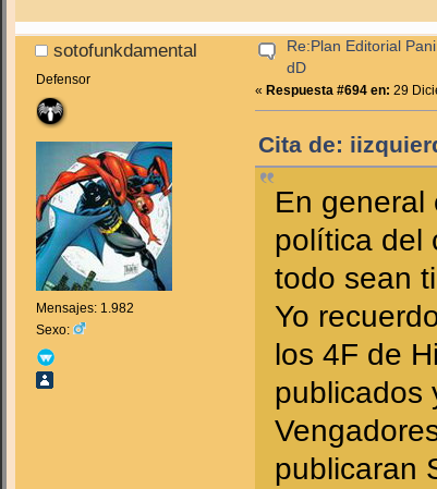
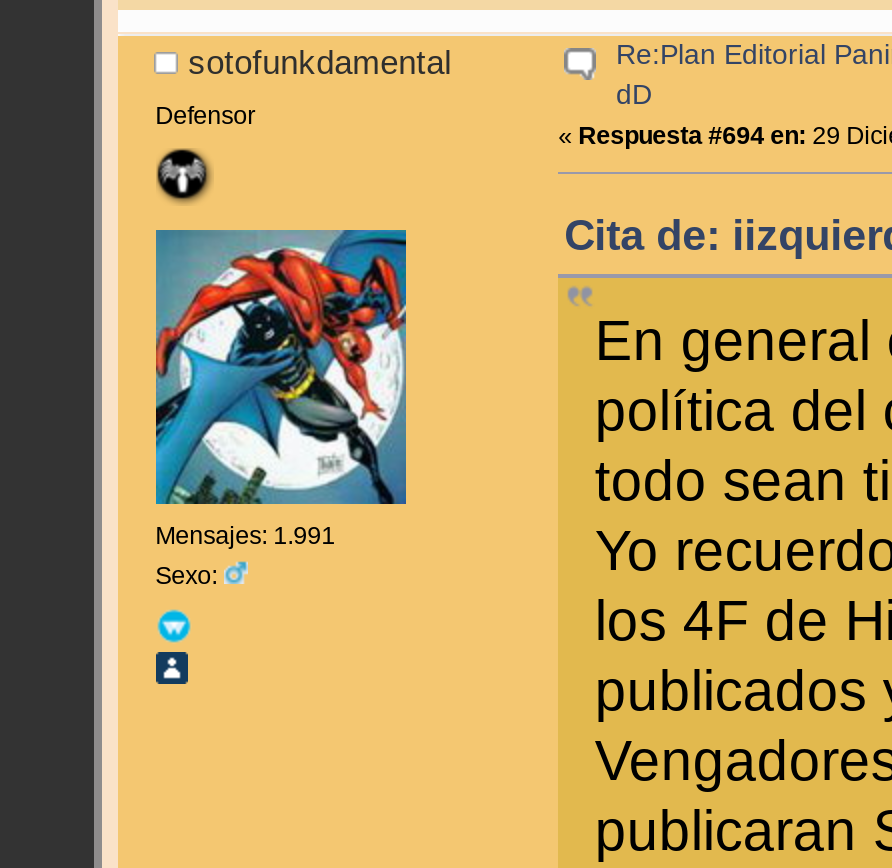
[36,301,134,316] Mensajes: 1.982 -> [155,522,335,550] Mensajes: 1.991

